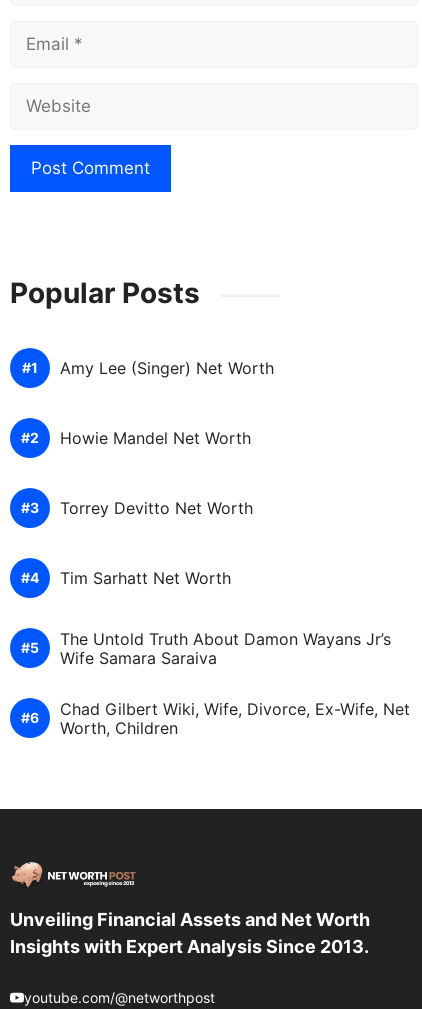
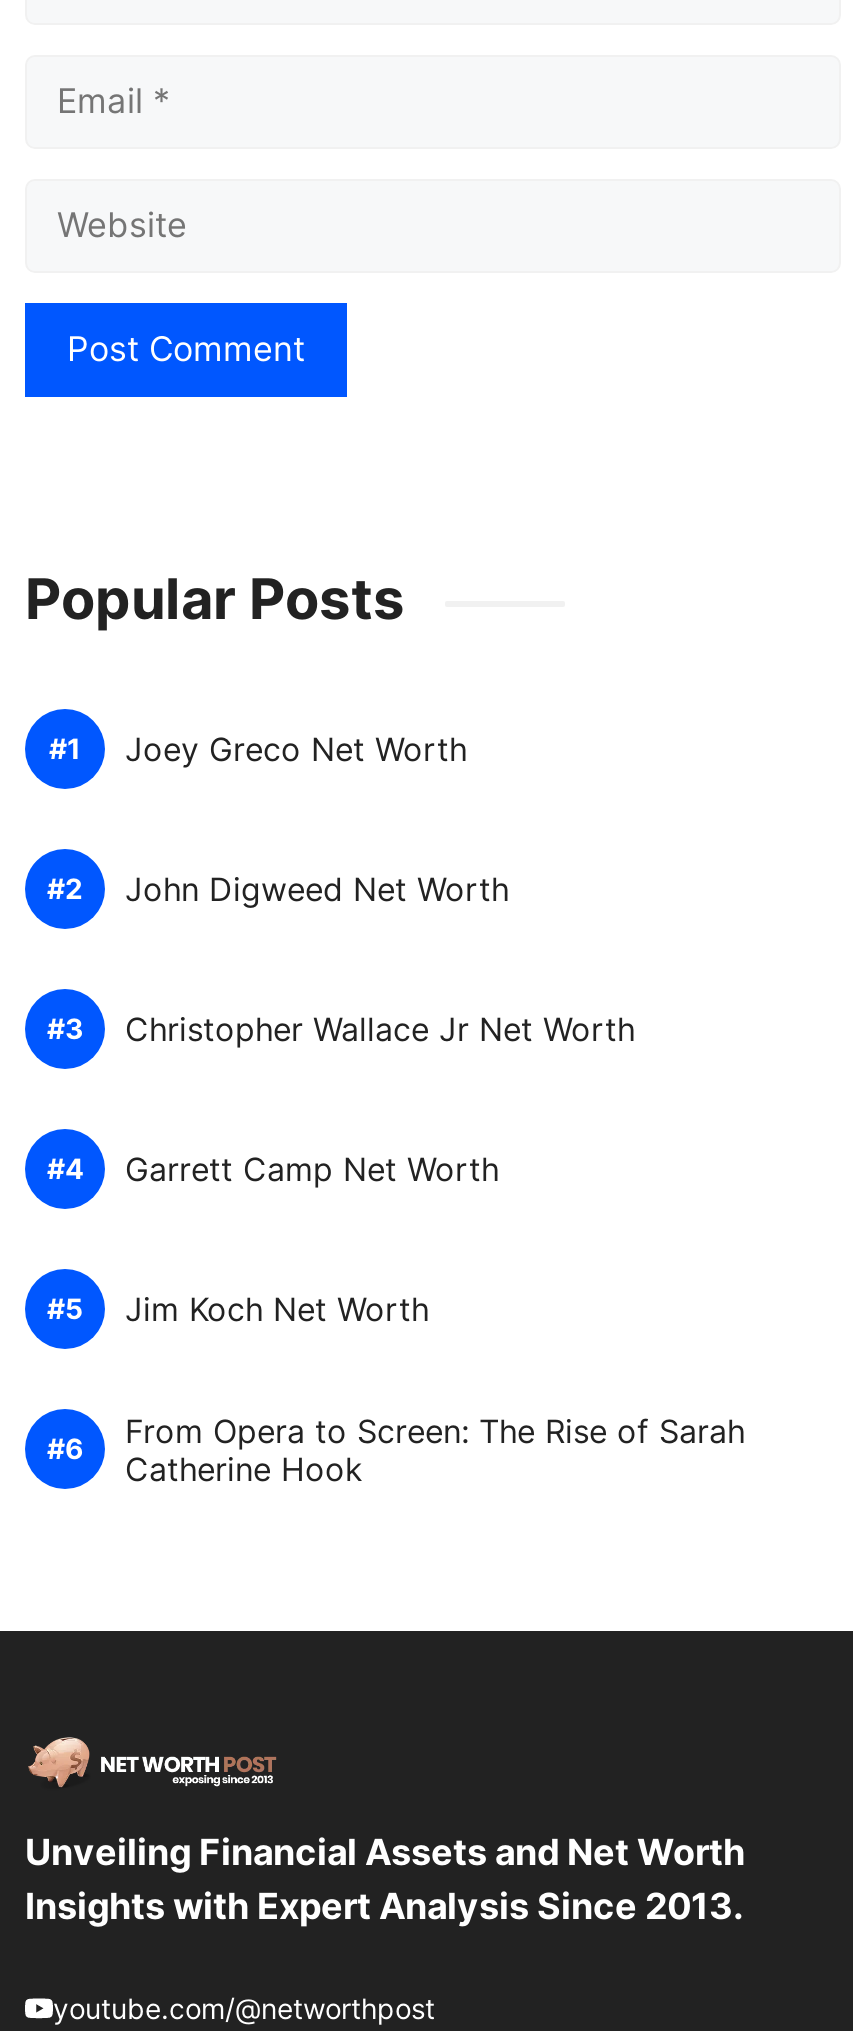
[60,358,274,378] Amy Lee (Singer) Net Worth -> [125,730,467,770] Joey Greco Net Worth
[60,428,251,448] Howie Mandel Net Worth -> [125,870,509,910] John Digweed Net Worth
[60,498,253,518] Torrey Devitto Net Worth -> [125,1010,635,1050] Christopher Wallace Jr Net Worth
[60,568,231,588] Tim Sarhatt Net Worth -> [125,1150,499,1190] Garrett Camp Net Worth
[60,629,391,668] The Untold Truth About Damon Wayans Jr’s | Wife Samara Saraiva -> [125,1290,429,1330] Jim Koch Net Worth
[60,699,410,738] Chad Gilbert Wiki, Wife, Divorce, Ex-Wife, Net | Worth, Children -> [125,1411,745,1489] From Opera to Screen: The Rise of Sarah | Catherine Hook

